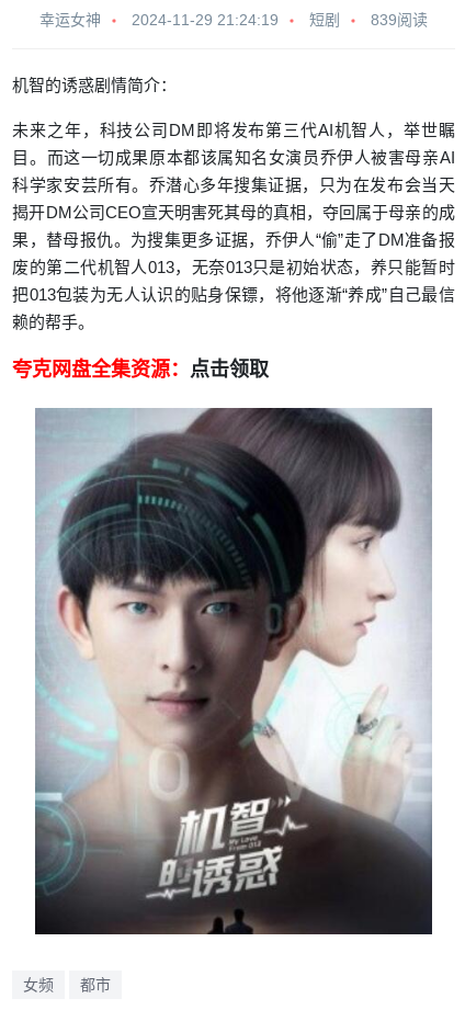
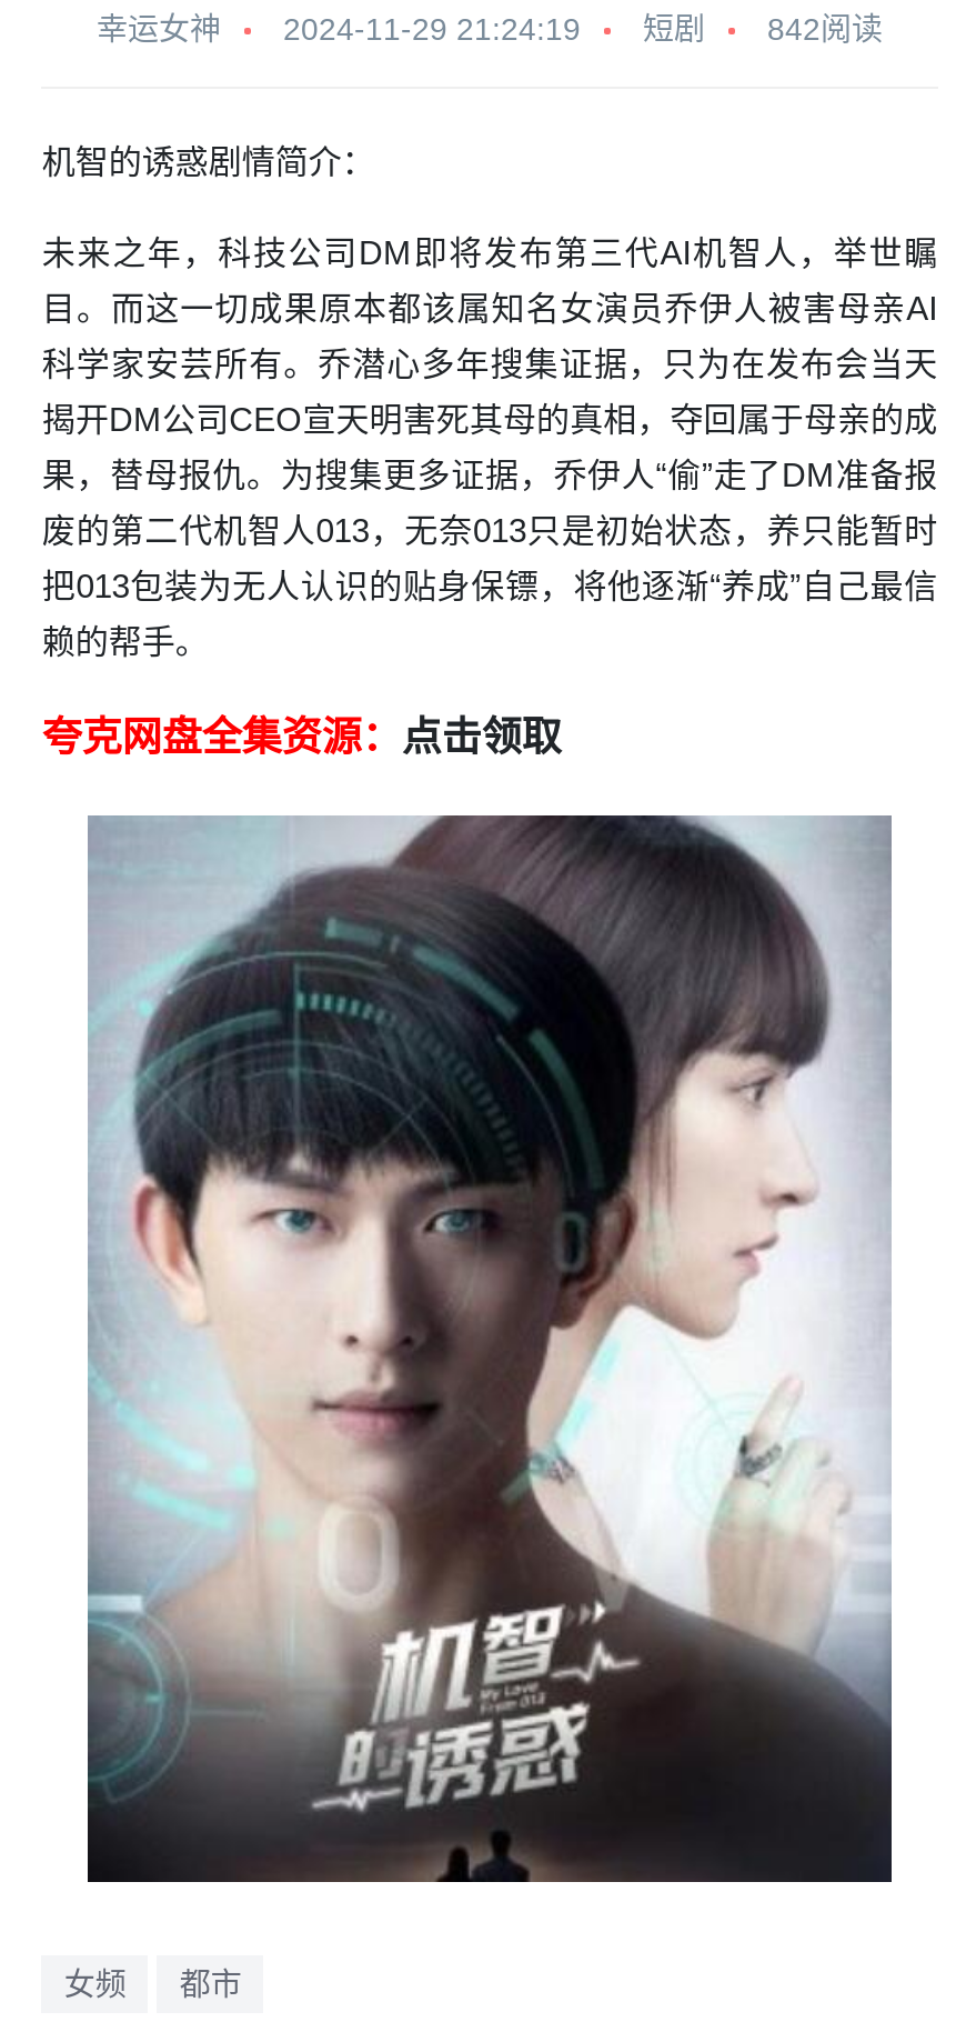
[39,11,428,29] 幸运女神 2024-11-29 21:24:19 短剧 839阅读 -> [97,11,883,47] 幸运女神 2024-11-29 21:24:19 短剧 842阅读

